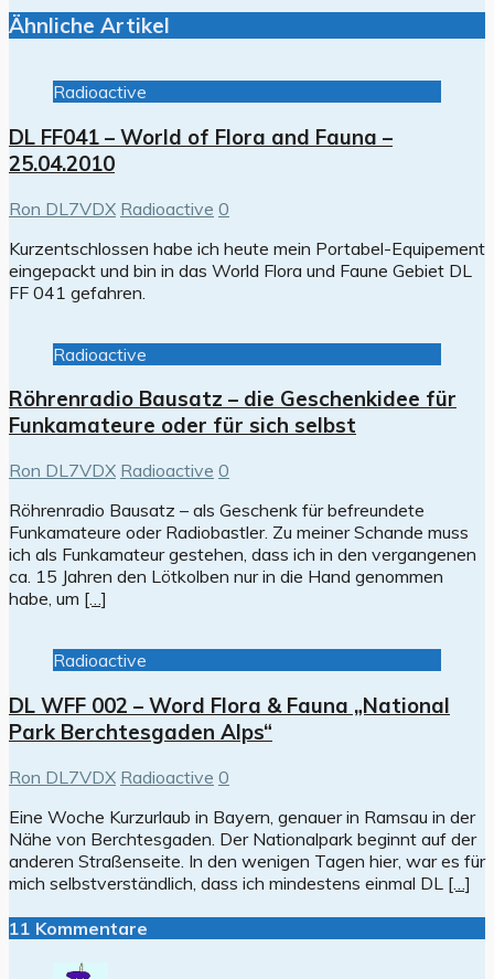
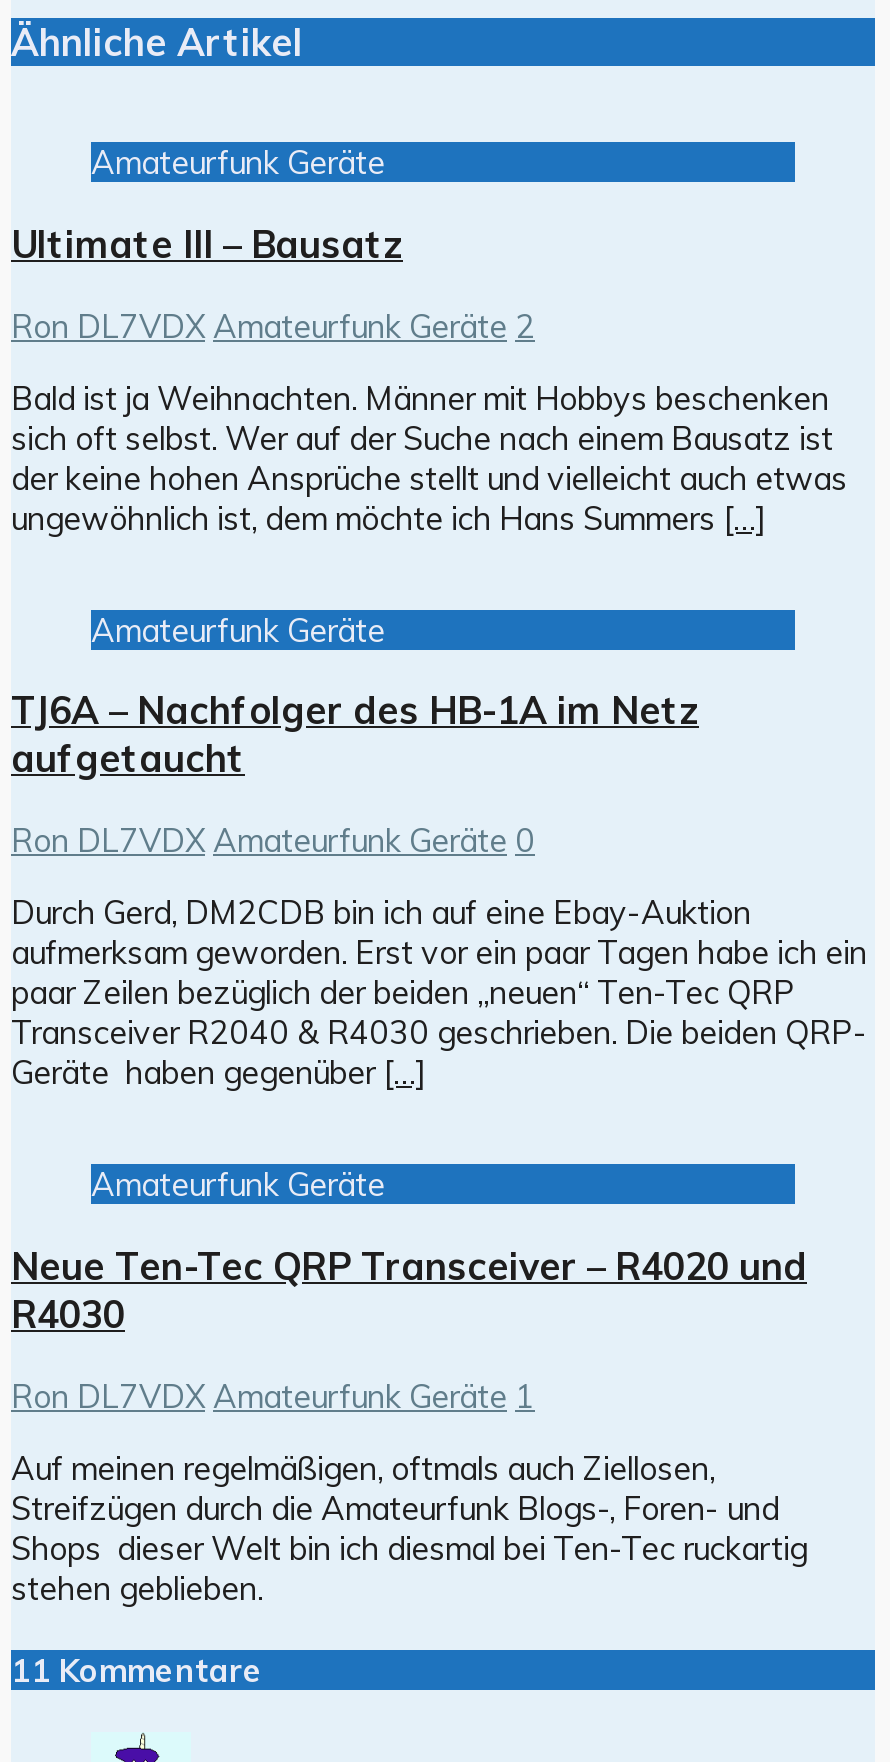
[53,81,147,103] Radioactive -> [91,143,385,183] Amateurfunk Geräte
[9,124,393,177] DL FF041 – World of Flora and Fauna – | 25.04.2010 -> [11,220,403,268] Ultimate III – Bausatz
[9,197,229,219] Ron DL7VDX Radioactive 0 -> [11,305,535,345] Ron DL7VDX Amateurfunk Geräte 2
[9,237,485,303] Kurzentschlossen habe ich heute mein Portabel-Equipement | eingepackt und bin in das World Flora und Faune Gebiet DL | FF 041 gefahren. -> [11,377,847,537] Bald ist ja Weihnachten. Männer mit Hobbys beschenken | sich oft selbst. Wer auf der Suche nach einem Bausatz ist | der keine hohen Ansprüche stellt und vielleicht auch etwas | ungewöhnlich ist, dem möchte ich Hans Summers […]
[53,343,147,365] Radioactive -> [91,609,385,649] Amateurfunk Geräte
[9,386,457,439] Röhrenradio Bausatz – die Geschenkidee für | Funkamateure oder für sich selbst -> [11,687,699,783] TJ6A – Nachfolger des HB-1A im Netz | aufgetaucht
[9,459,229,481] Ron DL7VDX Radioactive 0 -> [11,820,535,860] Ron DL7VDX Amateurfunk Geräte 0
[9,499,476,609] Röhrenradio Bausatz – als Geschenk für befreundete | Funkamateure oder Radiobastler. Zu meiner Schande muss | ich als Funkamateur gestehen, dass ich in den vergangenen | ca. 15 Jahren den Lötkolben nur in die Hand genommen | habe, um […] -> [11,892,867,1092] Durch Gerd, DM2CDB bin ich auf eine Ebay-Auktion | aufmerksam geworden. Erst vor ein paar Tagen habe ich ein | paar Zeilen bezüglich der beiden „neuen“ Ten-Tec QRP | Transceiver R2040 & R4030 geschrieben. Die beiden QRP- | Geräte haben gegenüber […]
[53,649,147,671] Radioactive -> [91,1164,385,1204] Amateurfunk Geräte
[9,692,450,745] DL WFF 002 – Word Flora & Fauna „National | Park Berchtesgaden Alps“ -> [11,1242,807,1338] Neue Ten-Tec QRP Transceiver – R4020 und | R4030
[9,766,229,788] Ron DL7VDX Radioactive 0 -> [11,1375,535,1415] Ron DL7VDX Amateurfunk Geräte 1
[9,805,485,894] Eine Woche Kurzurlaub in Bayern, genauer in Ramsau in der | Nähe von Berchtesgaden. Der Nationalpark beginnt auf der | anderen Straßenseite. In den wenigen Tagen hier, war es für | mich selbstverständlich, dass ich mindestens einmal DL […] -> [11,1447,807,1607] Auf meinen regelmäßigen, oftmals auch Ziellosen, | Streifzügen durch die Amateurfunk Blogs-, Foren- und | Shops dieser Welt bin ich diesmal bei Ten-Tec ruckartig | stehen geblieben.

